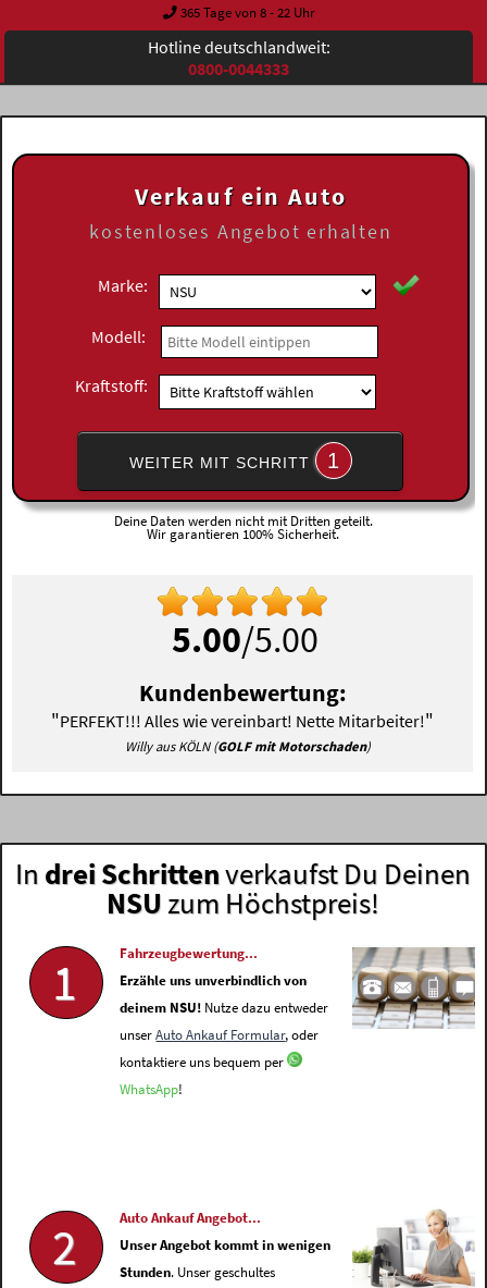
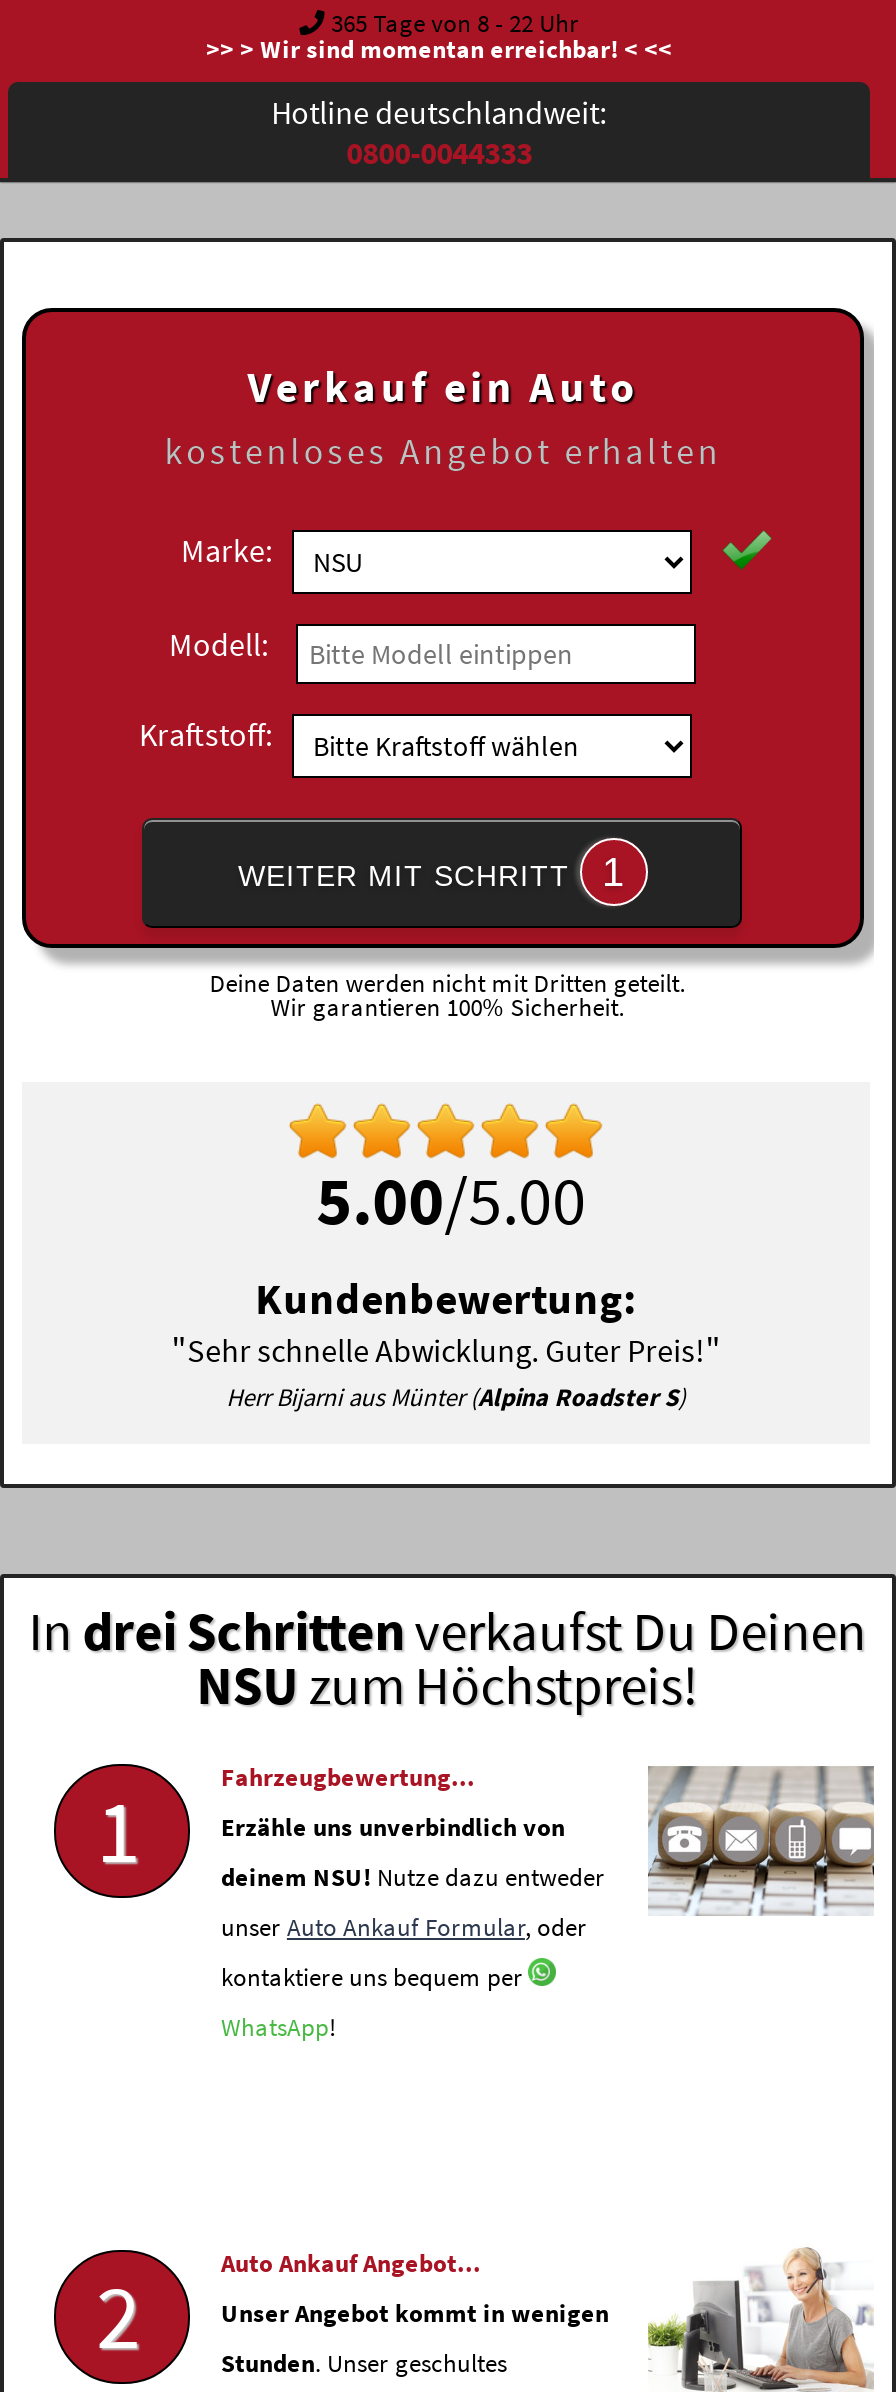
none -> [206,34,672,64] >> > Wir sind momentan erreichbar! < <<
[51,708,434,755] "PERFEKT!!! Alles wie vereinbart! Nette Mitarbeiter!" | Willy aus KÖLN (GOLF mit Motorschaden) -> [171,1327,721,1413] "Sehr schnelle Abwicklung. Guter Preis!" | Herr Bijarni aus Münter (Alpina Roadster S)

